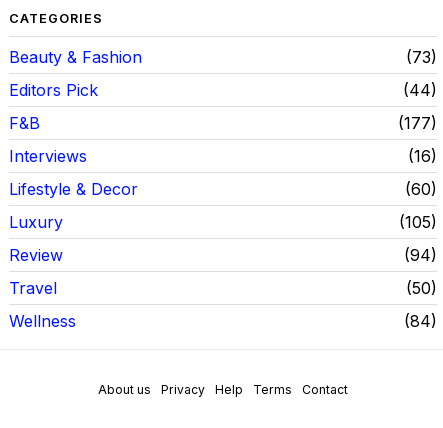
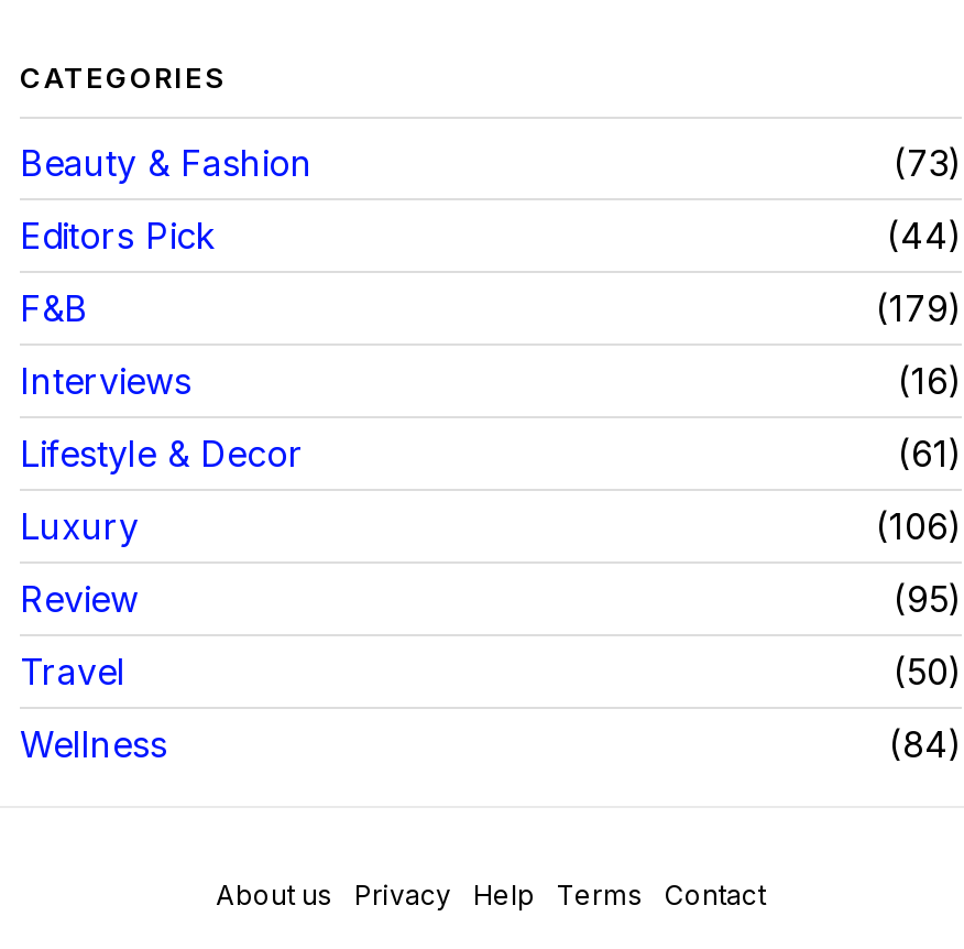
[404,113,431,133] 177 -> [889,286,949,330] 179
[411,179,431,199] 60 -> [911,432,949,476] 61
[405,212,431,232] 105 -> [889,504,949,548] 106
[410,245,431,265] 94 -> [907,577,949,621] 95

